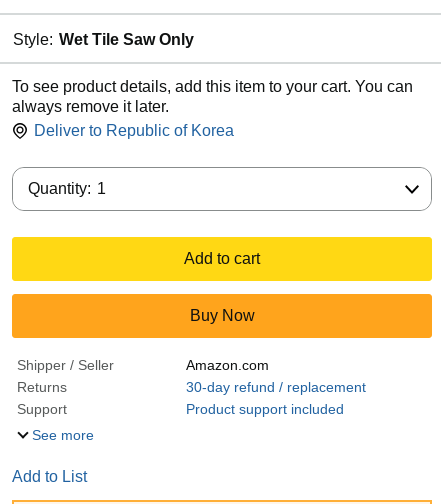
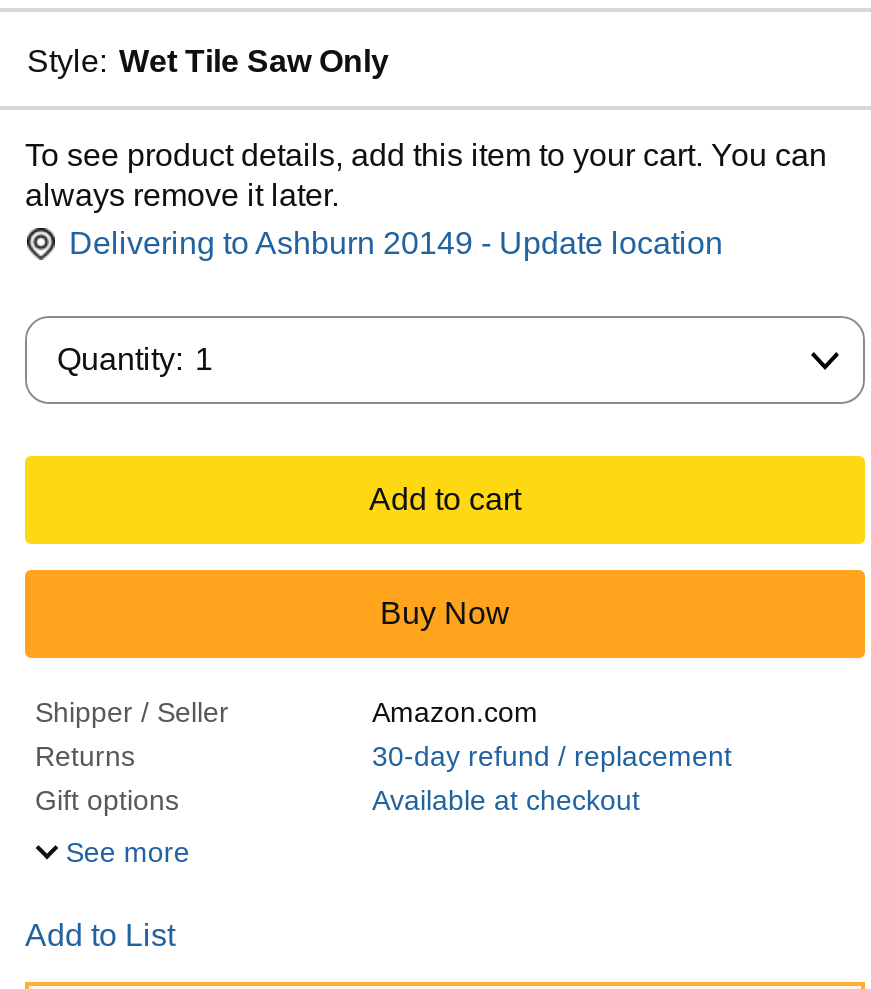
[34,122,234,139] Deliver to Republic of Korea -> [69,226,723,260] Delivering to Ashburn 20149 - Update location
[17,401,343,417] Support | Product support included -> [35,784,640,816] Gift options | Available at checkout

